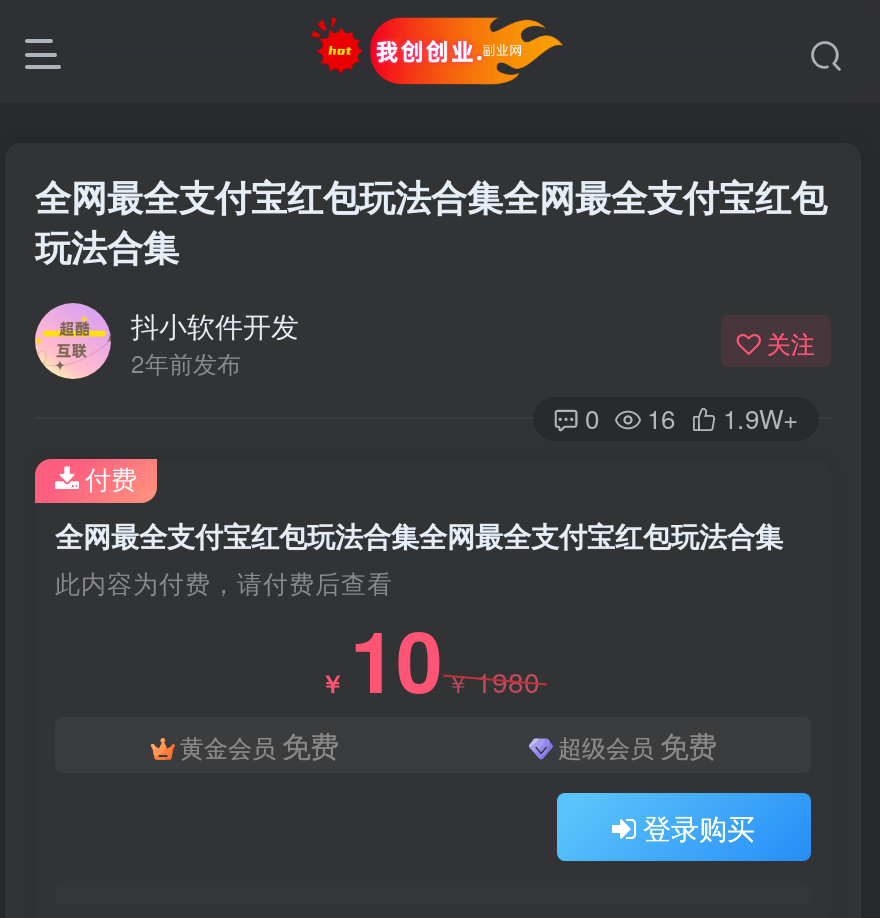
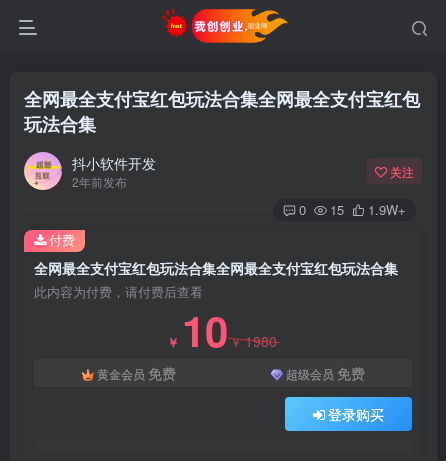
[585,399,799,437] 0 16 1.9W+ -> [299,200,406,219] 0 15 1.9W+

